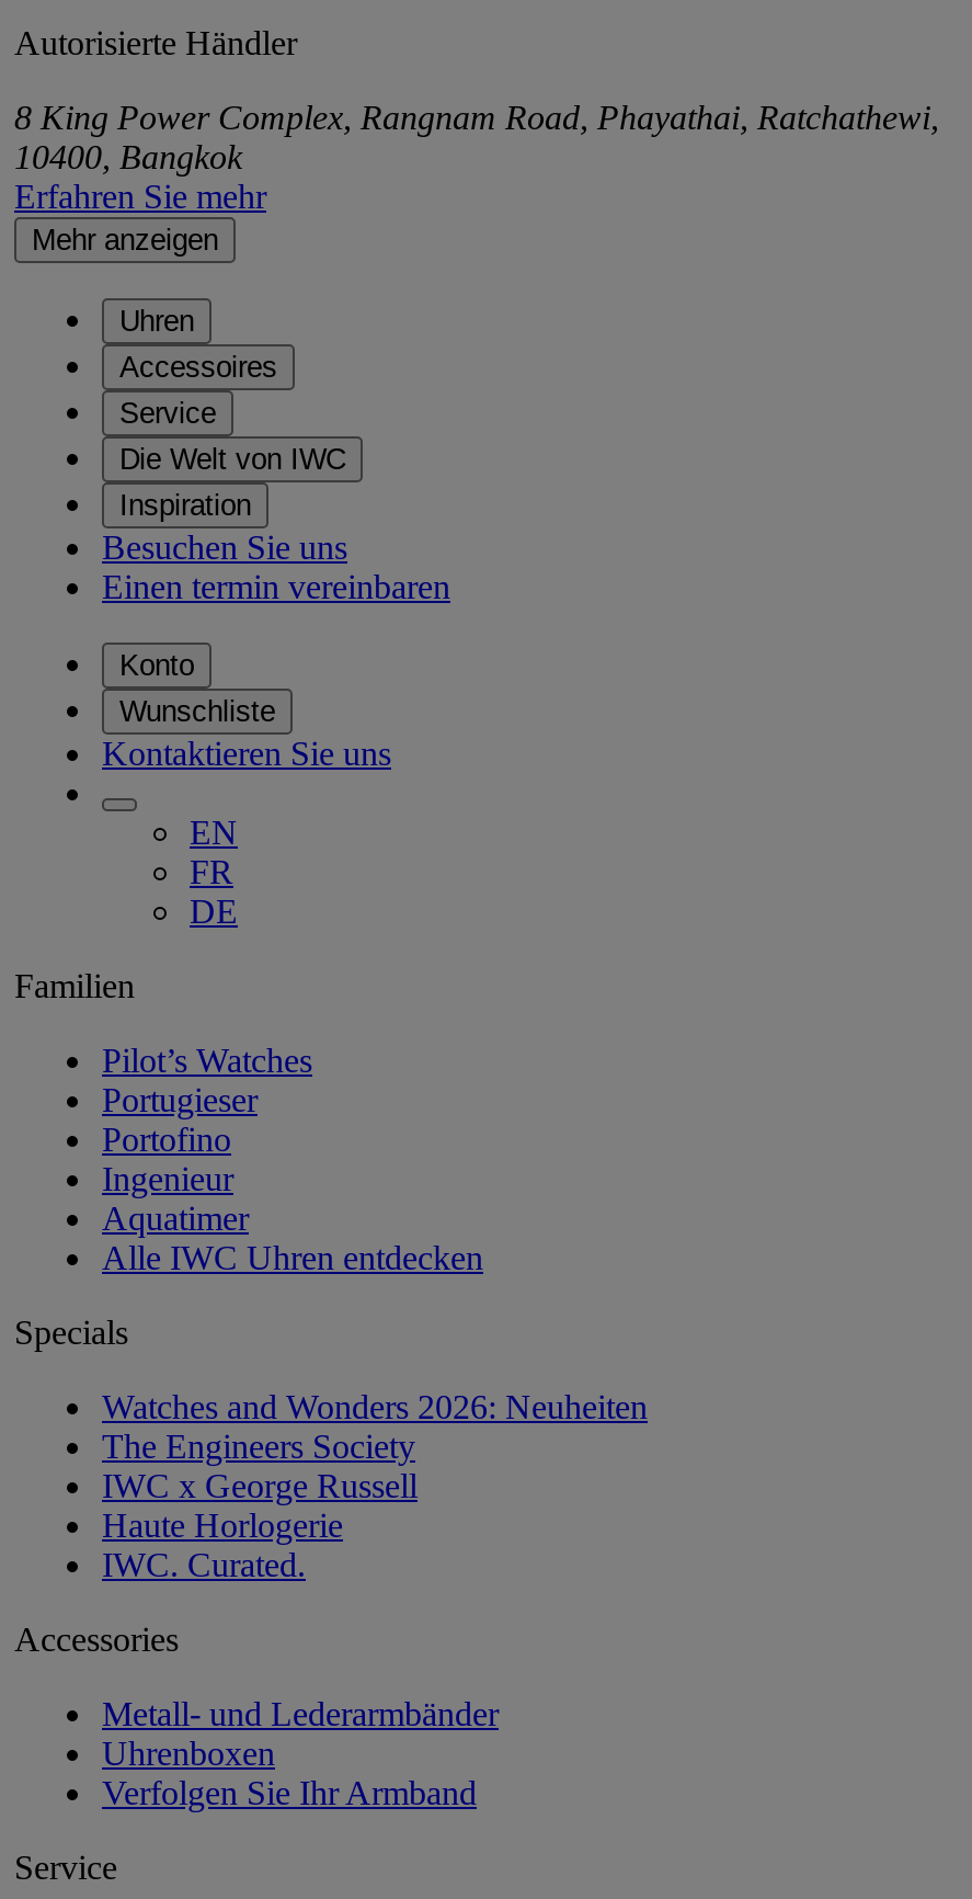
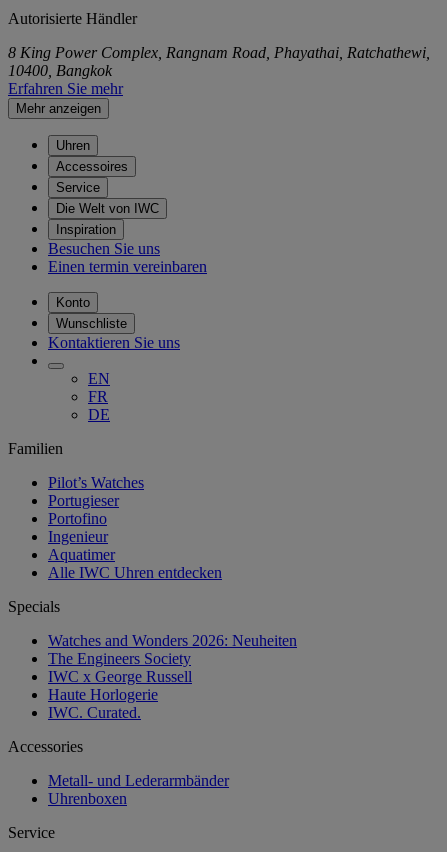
[102,1775,477,1812] Verfolgen Sie Ihr Armband -> none

